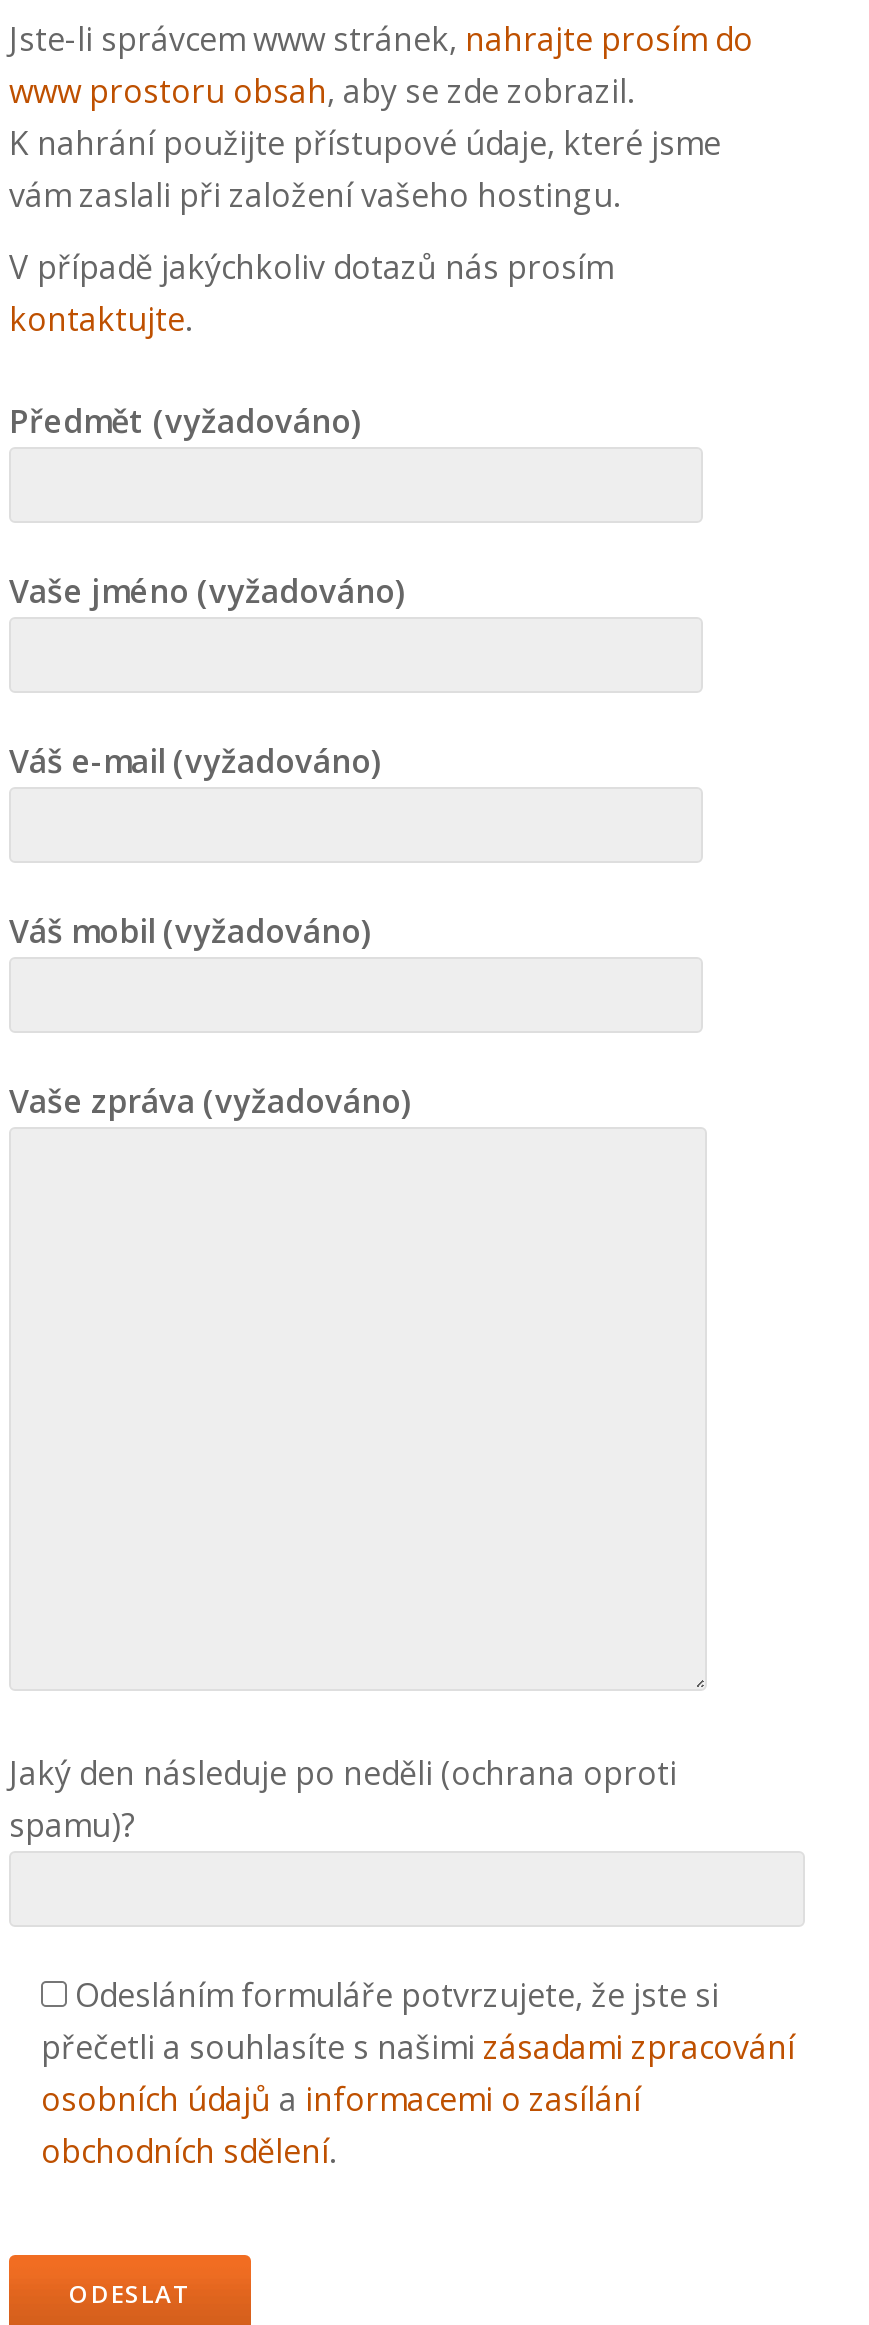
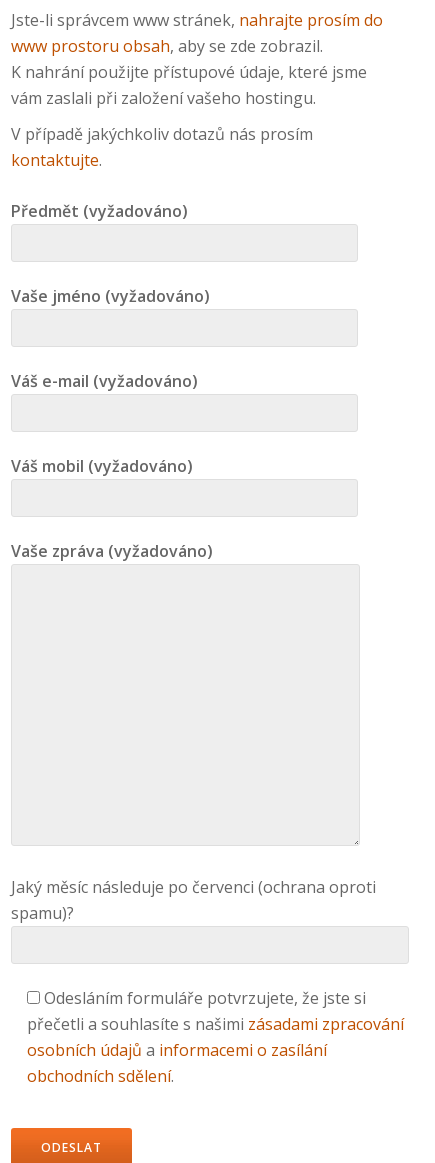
[9,1750,677,1794] Jaký den následuje po neděli (ochrana oproti -> [11,876,376,898] Jaký měsíc následuje po červenci (ochrana oproti

